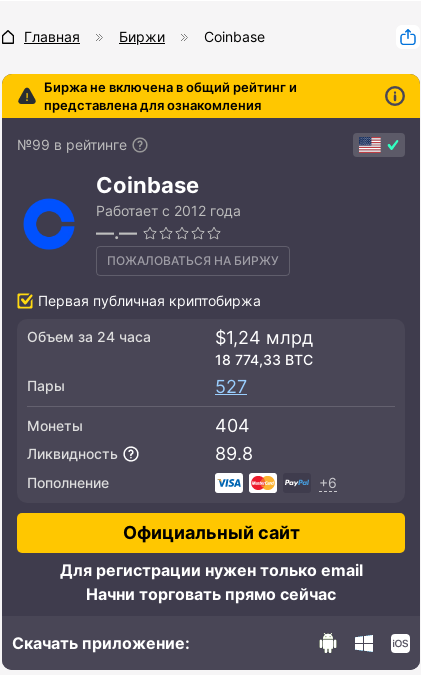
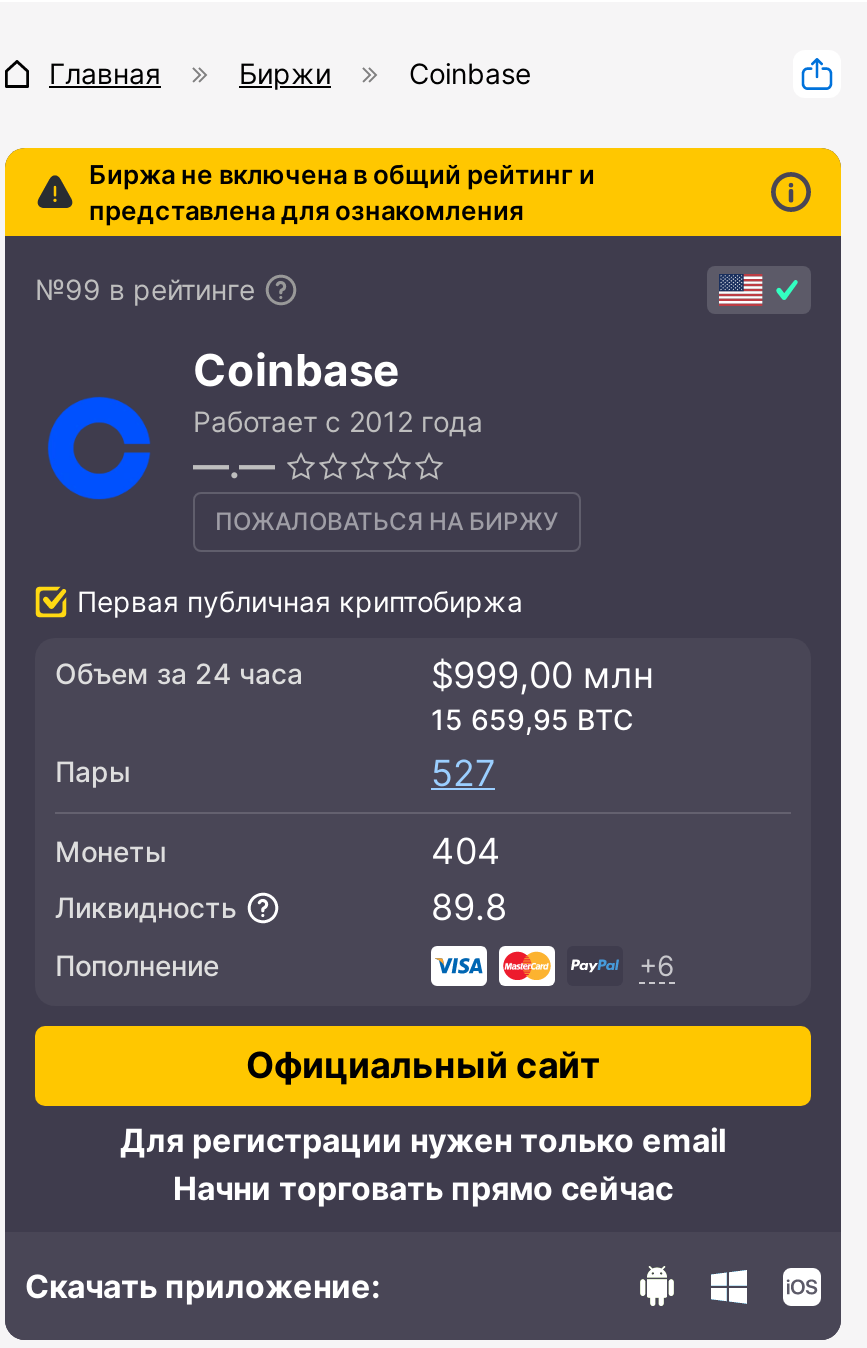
[215,327,313,368] $1,24 млрд | 18 774,33 BTC -> [431,655,653,737] $999,00 млн | 15 659,95 BTC

